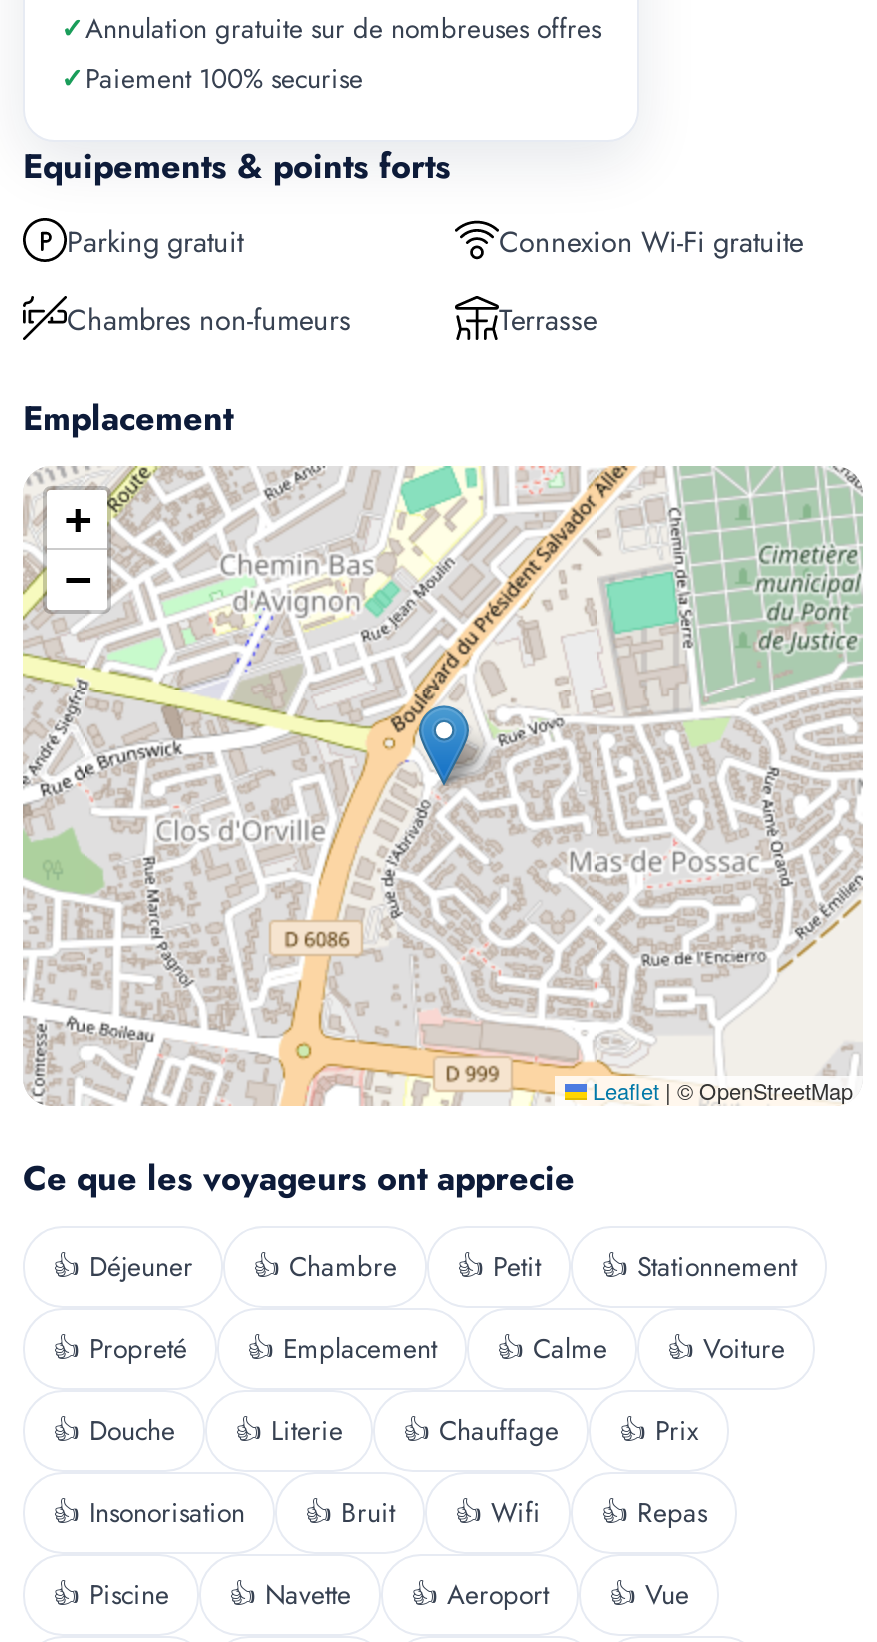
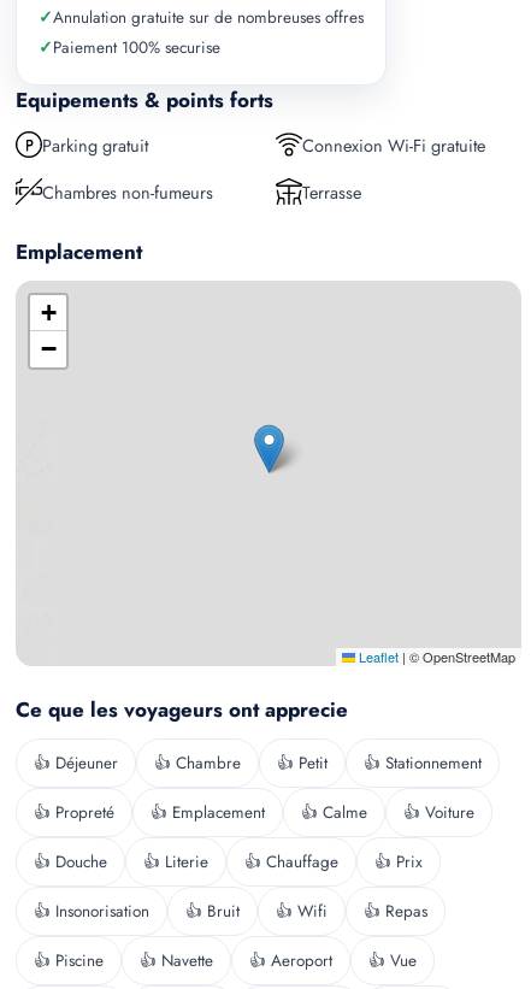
[23,464,863,1108] [image] -> none

